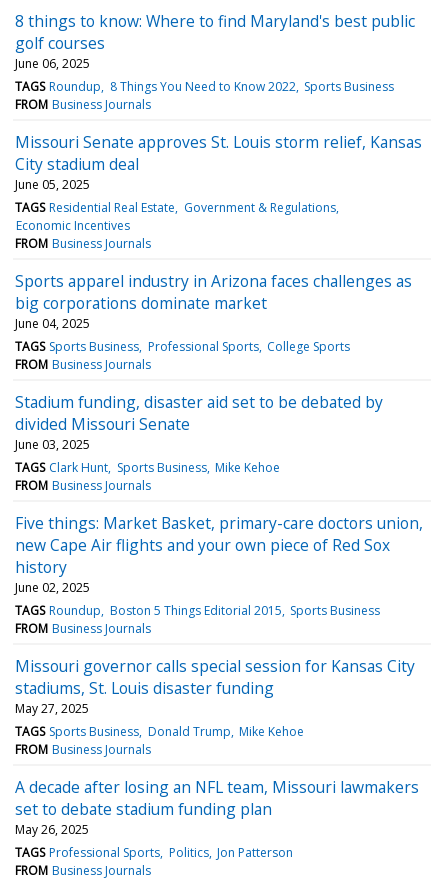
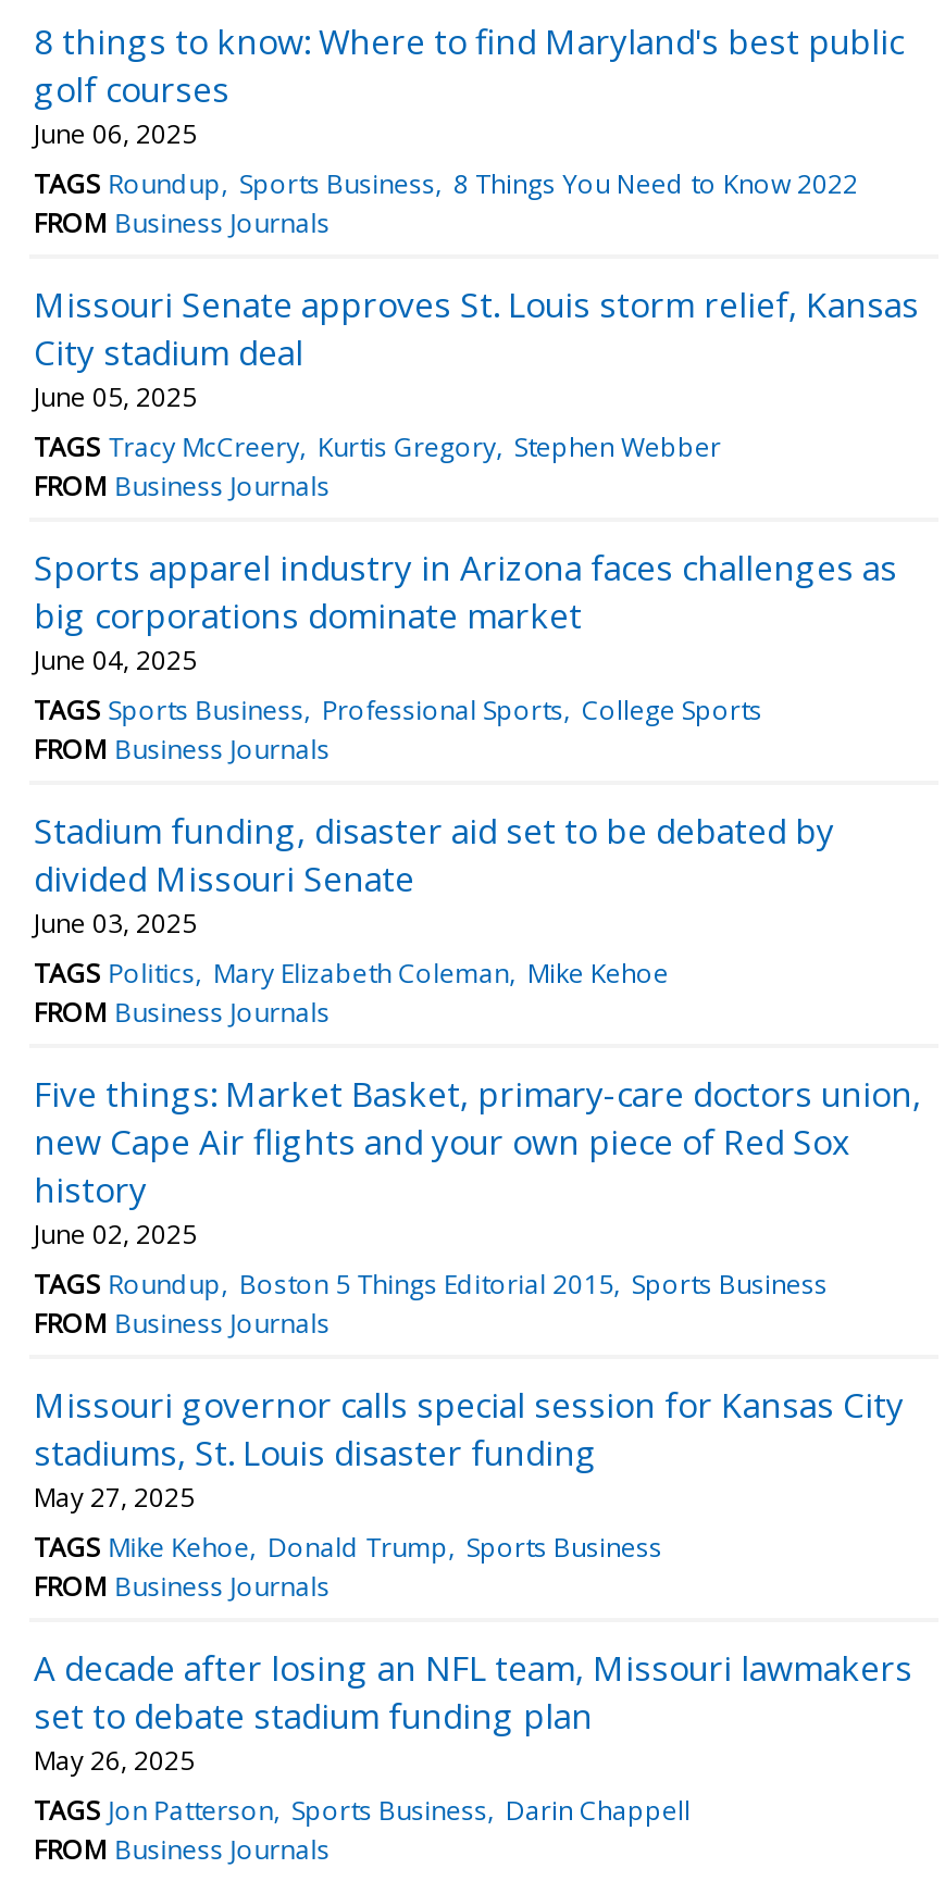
[15,78,394,95] TAGS Roundup 8 Things You Need to Know 2022 Sports Business -> [34,165,858,202] TAGS Roundup Sports Business 8 Things You Need to Know 2022
[15,199,336,234] TAGS Residential Real Estate Government & Regulations | Economic Incentives -> [34,428,721,465] TAGS Tracy McCreery Kurtis Gregory Stephen Webber
[15,459,280,476] TAGS Clark Hunt Sports Business Mike Kehoe -> [34,954,669,991] TAGS Politics Mary Elizabeth Coleman Mike Kehoe
[15,723,304,740] TAGS Sports Business Donald Trump Mike Kehoe -> [34,1528,662,1565] TAGS Mike Kehoe Donald Trump Sports Business
[15,844,293,861] TAGS Professional Sports Politics Jon Patterson -> [34,1791,690,1828] TAGS Jon Patterson Sports Business Darin Chappell

